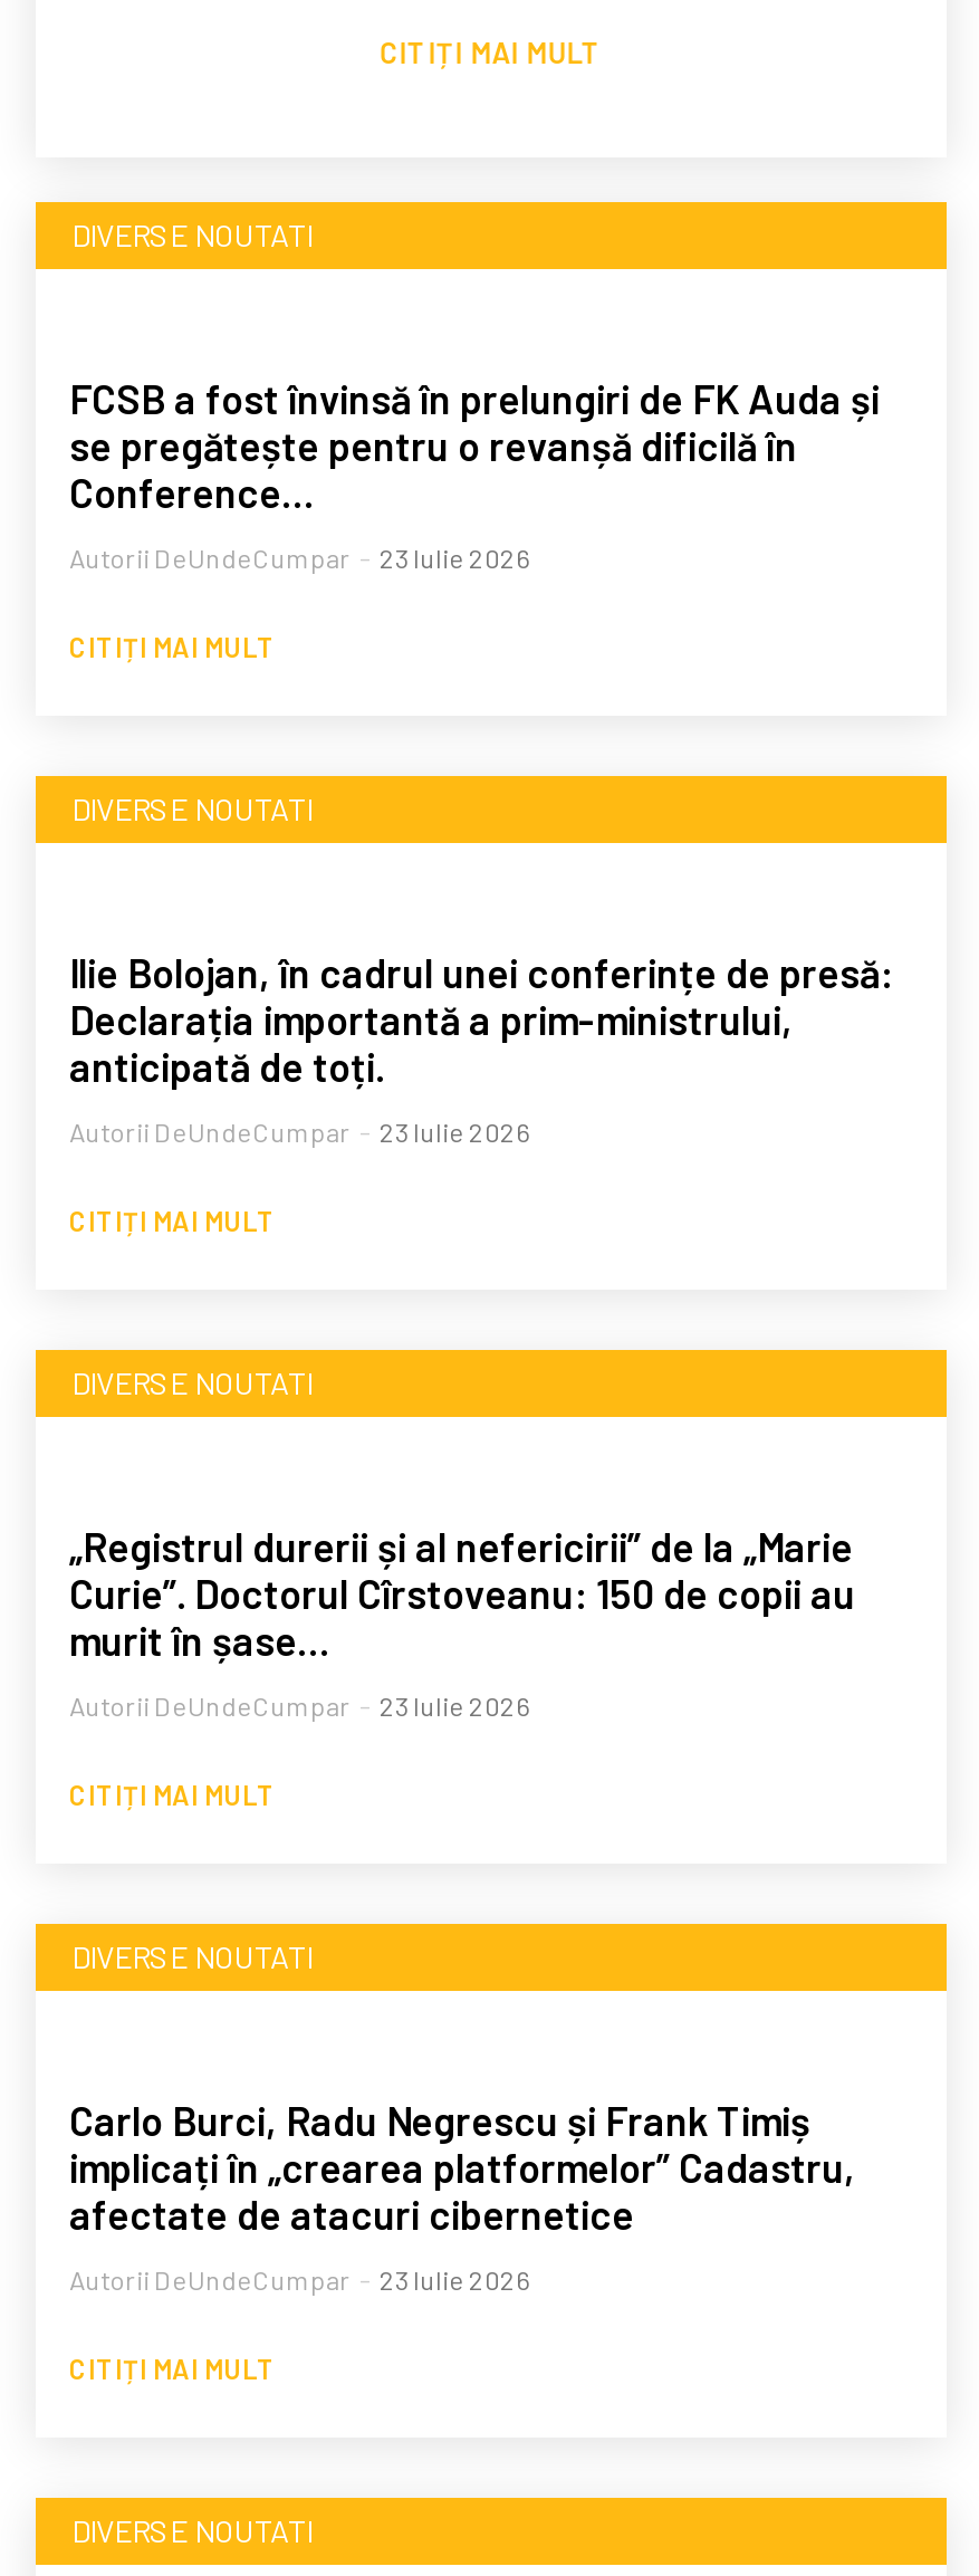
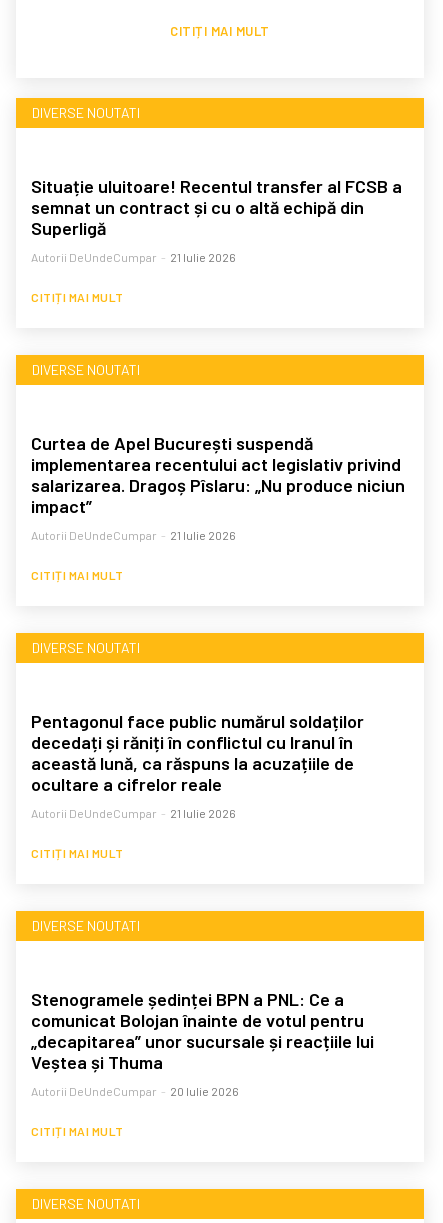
[69,374,880,517] FCSB a fost învinsă în prelungiri de FK Auda și | se pregătește pentru o revanșă dificilă în | Conference… -> [31,175,402,239] Situație uluitoare! Recentul transfer al FCSB a | semnat un contract și cu o altă echipă din | Superligă
[69,542,531,573] Autorii DeUndeCumpar - 23 Iulie 2026 -> [31,250,236,264] Autorii DeUndeCumpar - 21 Iulie 2026
[69,948,893,1091] Ilie Bolojan, în cadrul unei conferințe de presă: | Declarația importantă a prim-ministrului, | anticipată de toți. -> [31,432,405,517] Curtea de Apel București suspendă | implementarea recentului act legislativ privind | salarizarea. Dragoș Pîslaru: „Nu produce niciun | impact”
[69,1115,531,1147] Autorii DeUndeCumpar - 23 Iulie 2026 -> [31,528,236,542] Autorii DeUndeCumpar - 21 Iulie 2026
[69,1522,855,1665] „Registrul durerii și al nefericirii” de la „Marie | Curie”. Doctorul Cîrstoveanu: 150 de copii au | murit în șase… -> [31,710,364,795] Pentagonul face public numărul soldaților | decedați și răniți în conflictul cu Iranul în | această lună, ca răspuns la acuzațiile de | ocultare a cifrelor reale
[69,1689,531,1721] Autorii DeUndeCumpar - 23 Iulie 2026 -> [31,806,236,820] Autorii DeUndeCumpar - 21 Iulie 2026
[69,2096,855,2239] Carlo Burci, Radu Negrescu și Frank Timiș | implicați în „crearea platformelor” Cadastru, | afectate de atacuri cibernetice -> [31,988,374,1073] Stenogramele ședinței BPN a PNL: Ce a | comunicat Bolojan înainte de votul pentru | „decapitarea” unor sucursale și reacțiile lui | Veștea și Thuma
[69,2263,531,2295] Autorii DeUndeCumpar - 23 Iulie 2026 -> [31,1084,239,1098] Autorii DeUndeCumpar - 20 Iulie 2026

